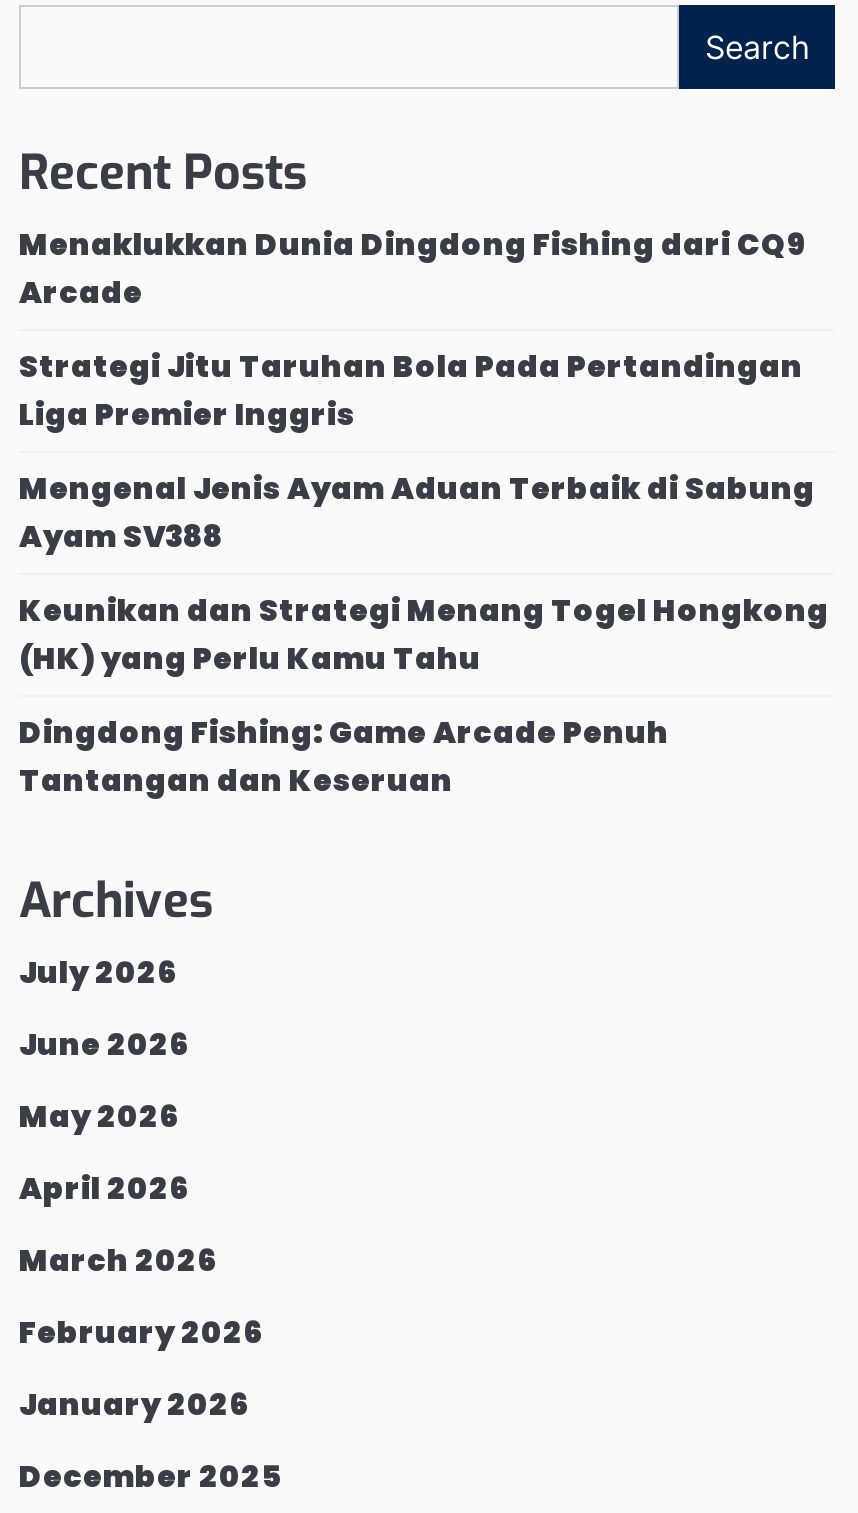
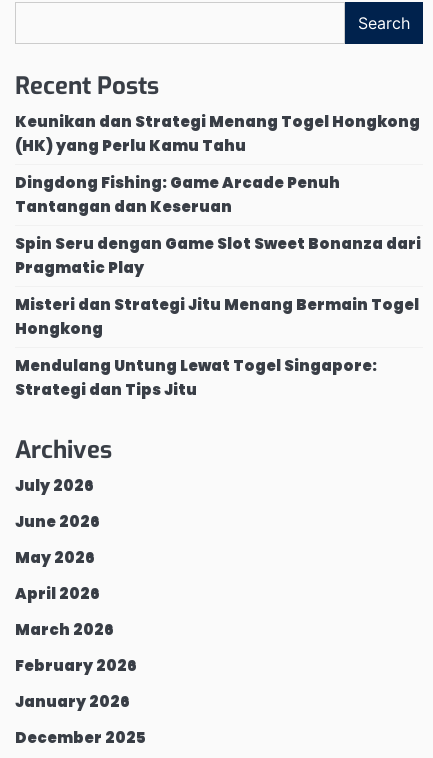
[19,223,815,557] Menaklukkan Dunia Dingdong Fishing dari CQ9 | Arcade | Strategi Jitu Taruhan Bola Pada Pertandingan | Liga Premier Inggris | Mengenal Jenis Ayam Aduan Terbaik di Sabung | Ayam SV388 -> none
moved [19,589,829,801] -> [15,111,420,217]: Keunikan dan Strategi Menang Togel Hongkong | (HK) yang Perlu Kamu Tahu | Dingdong Fishing: Game Arcade Penuh | Tantangan dan Keseruan
none -> [15,233,421,400] Spin Seru dengan Game Slot Sweet Bonanza dari | Pragmatic Play | Misteri dan Strategi Jitu Menang Bermain Togel | Hongkong | Mendulang Untung Lewat Togel Singapore: | Strategi dan Tips Jitu

